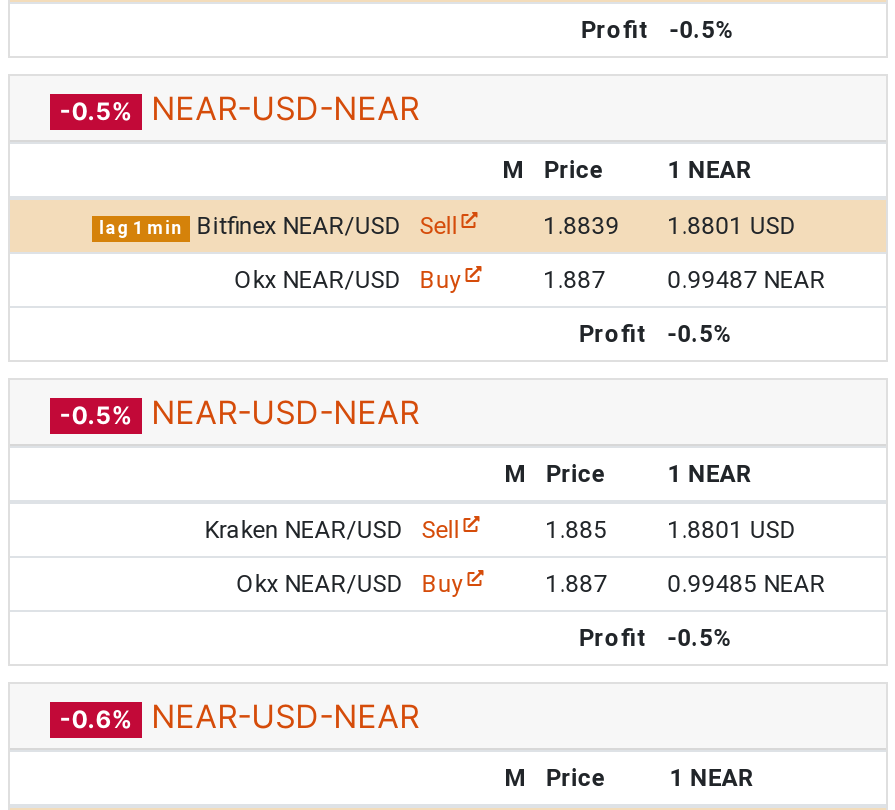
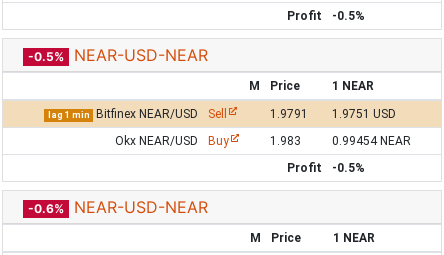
[544,212,620,240] 1.8839 -> [270,107,308,121] 1.9791
[668,212,796,240] 1.8801 USD -> [332,107,396,121] 1.9751 USD
[60,266,826,598] 1.887 | 0.99487 NEAR | Profit | -0.5% | -0.5% | NEAR-USD-NEAR | M | Price | 1 NEAR | Kraken NEAR/USD | Sell | 1.885 | 1.8801 USD | Okx NEAR/USD | Buy | 1.887 | 0.99485 NEAR -> [270,134,411,148] 1.983 | 0.99454 NEAR

